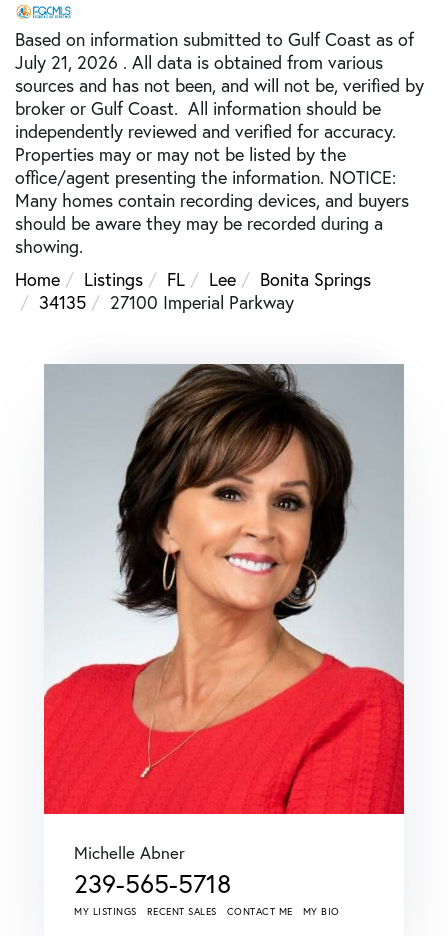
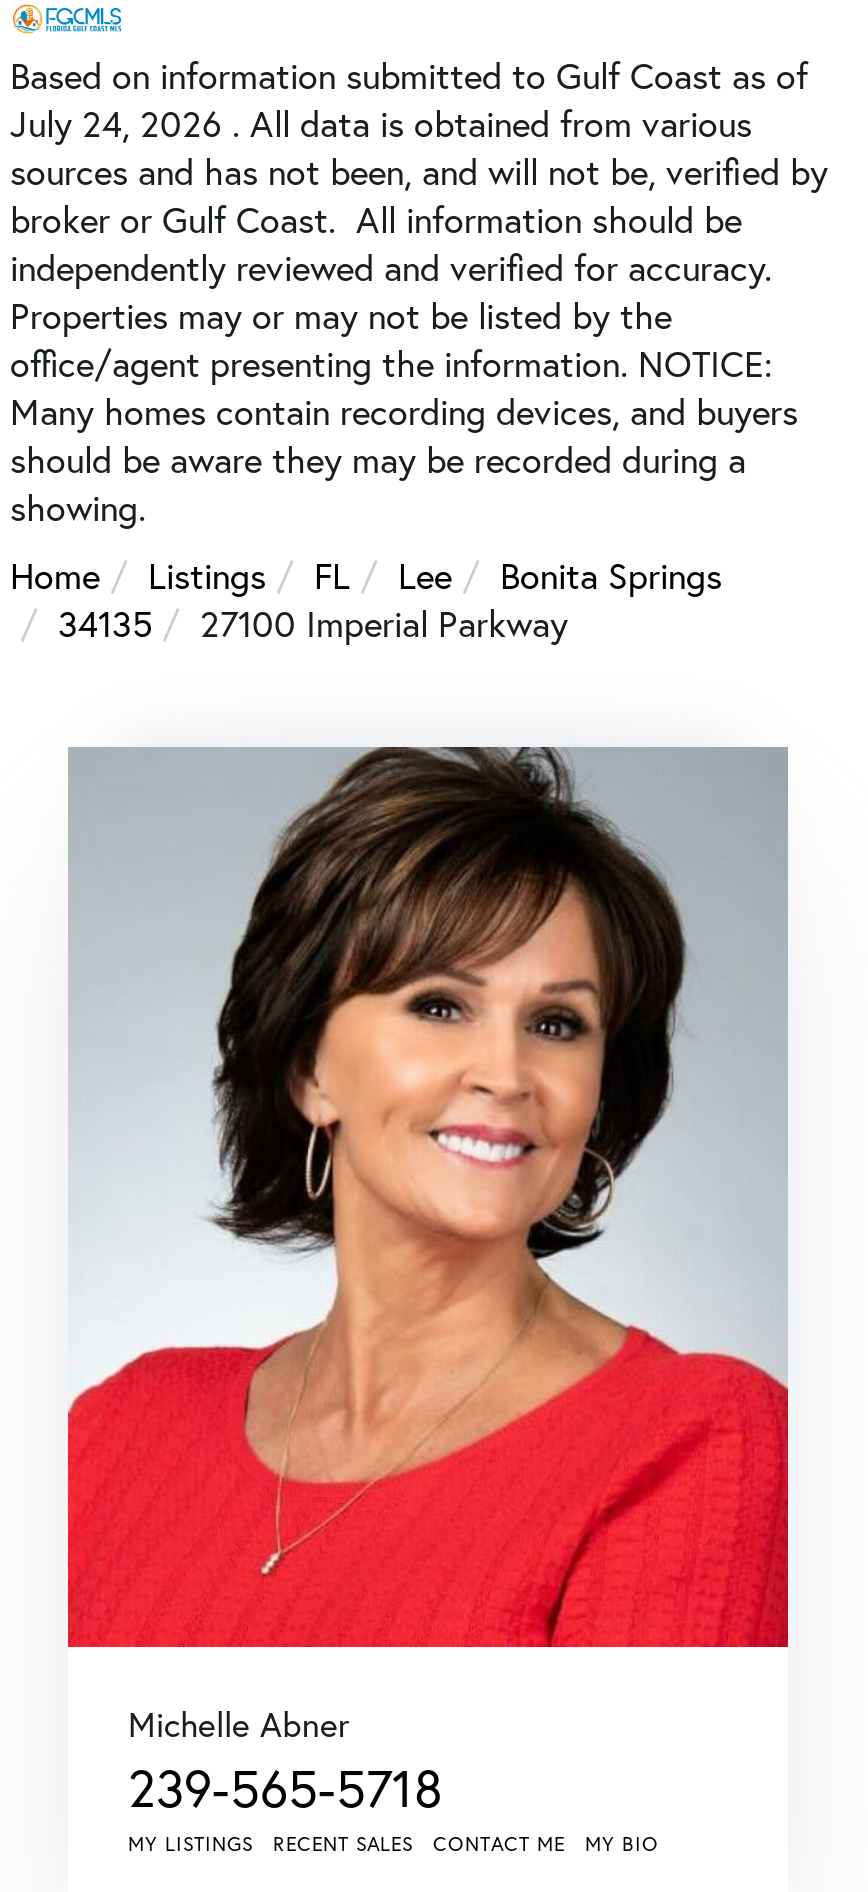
[15,51,383,74] July 21, 2026 . All data is obtained from various -> [10,99,752,147] July 24, 2026 . All data is obtained from various

